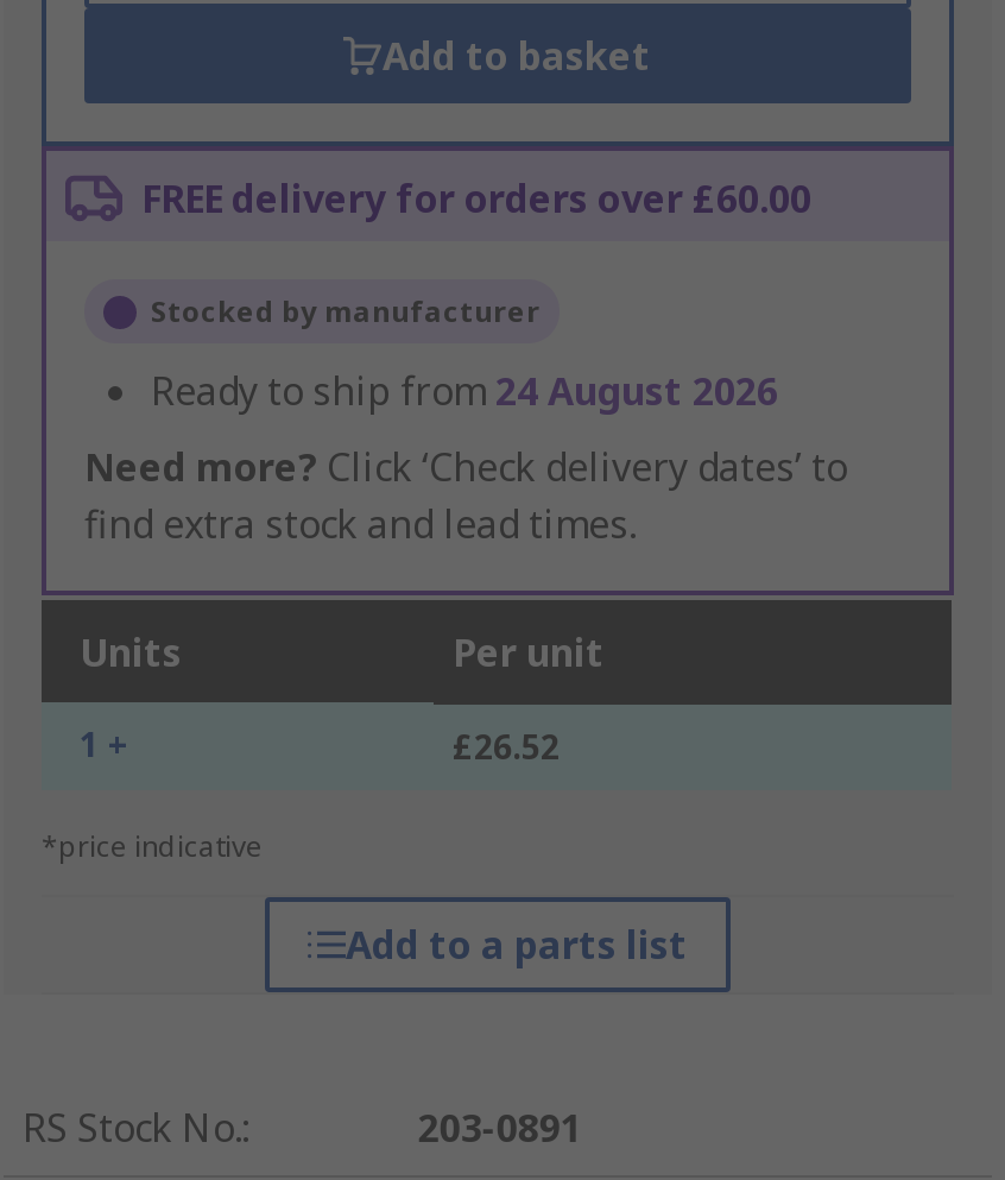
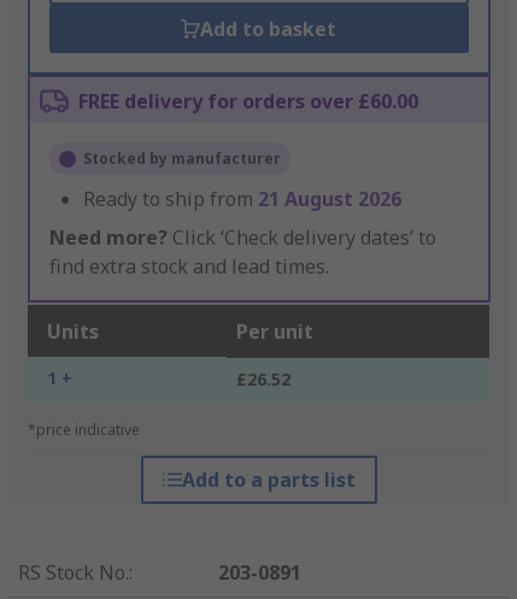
[151,366,778,418] Ready to ship from 24 August 2026 -> [83,186,401,213] Ready to ship from 21 August 2026

